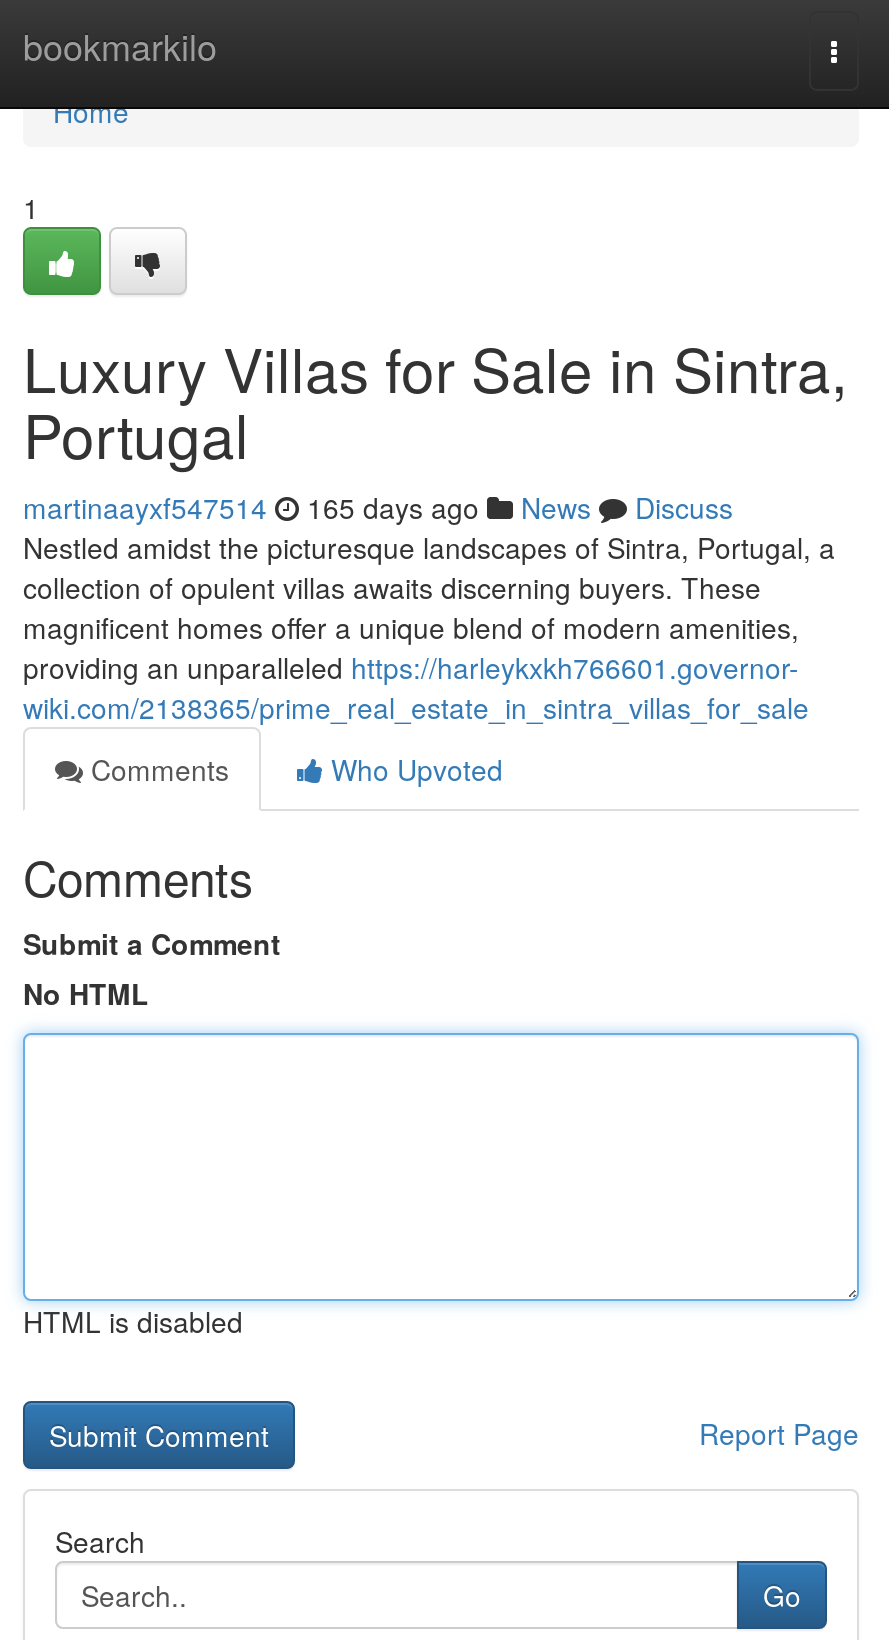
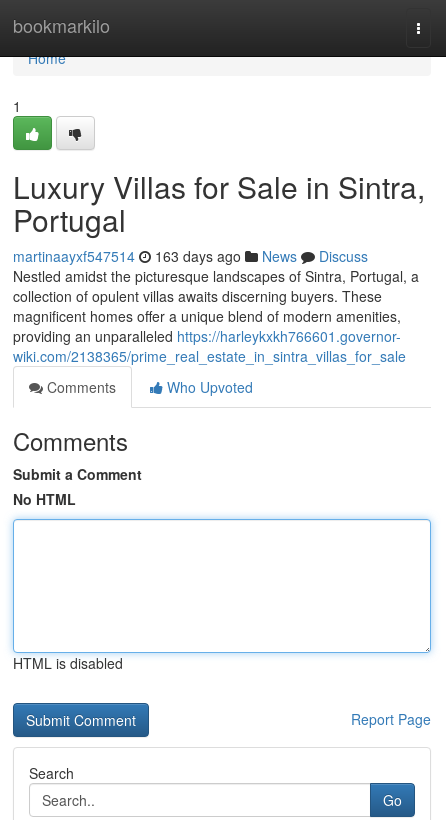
[23,487,733,527] martinaayxf547514 165 days ago News Discuss -> [13,246,368,266] martinaayxf547514 163 days ago News Discuss

